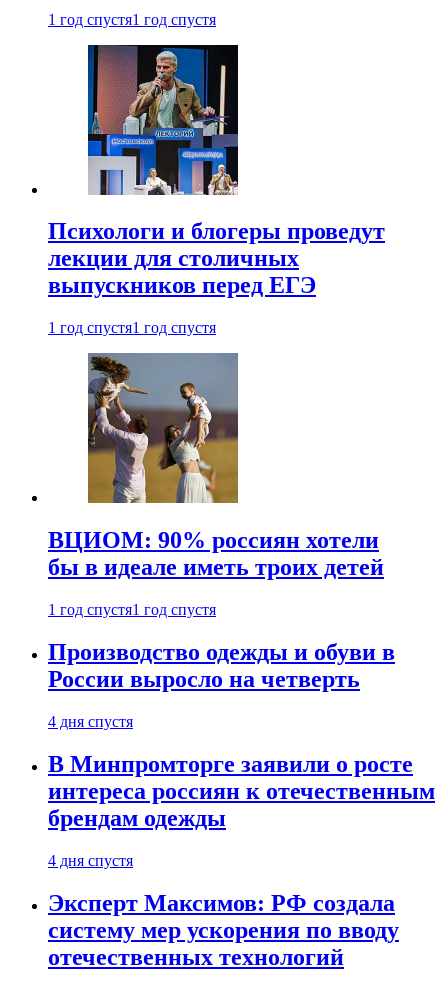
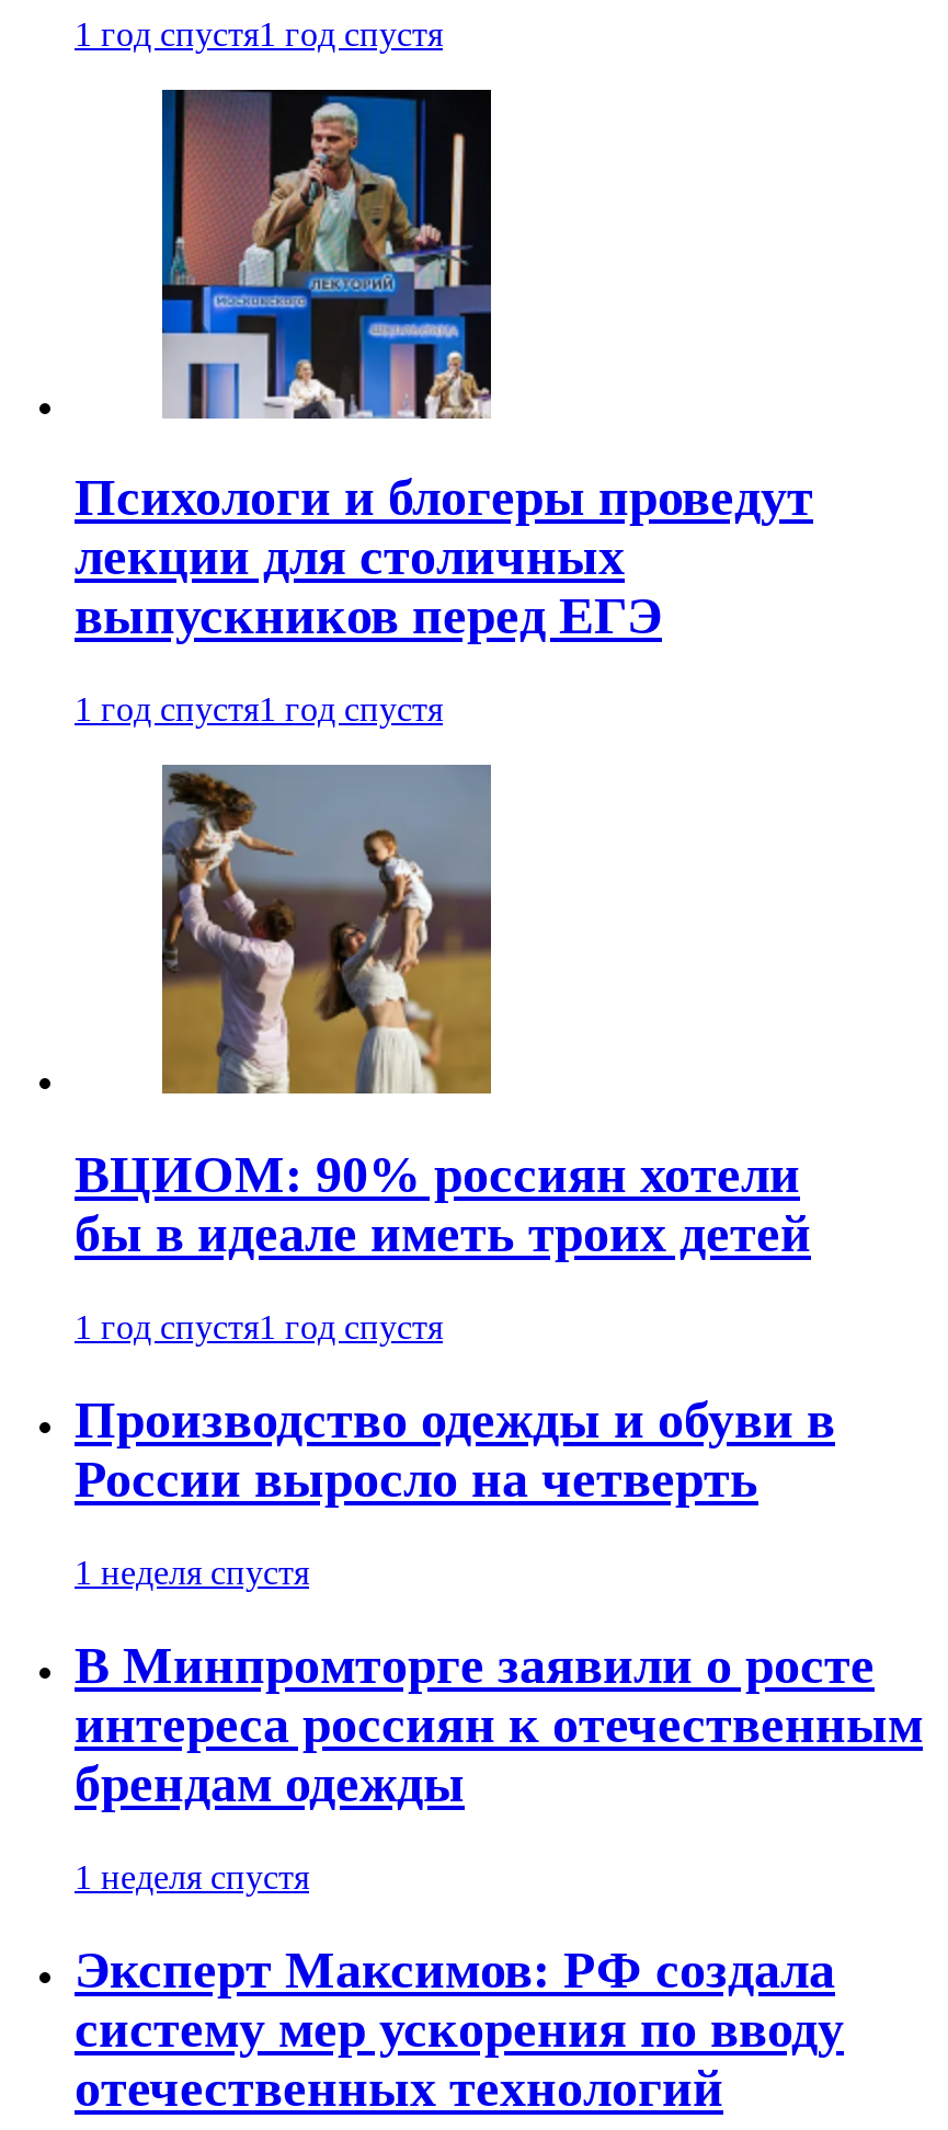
[48,713,133,730] 4 дня спустя -> [75,1553,309,1591] 1 неделя спустя
[48,852,133,869] 4 дня спустя -> [75,1858,309,1895] 1 неделя спустя

